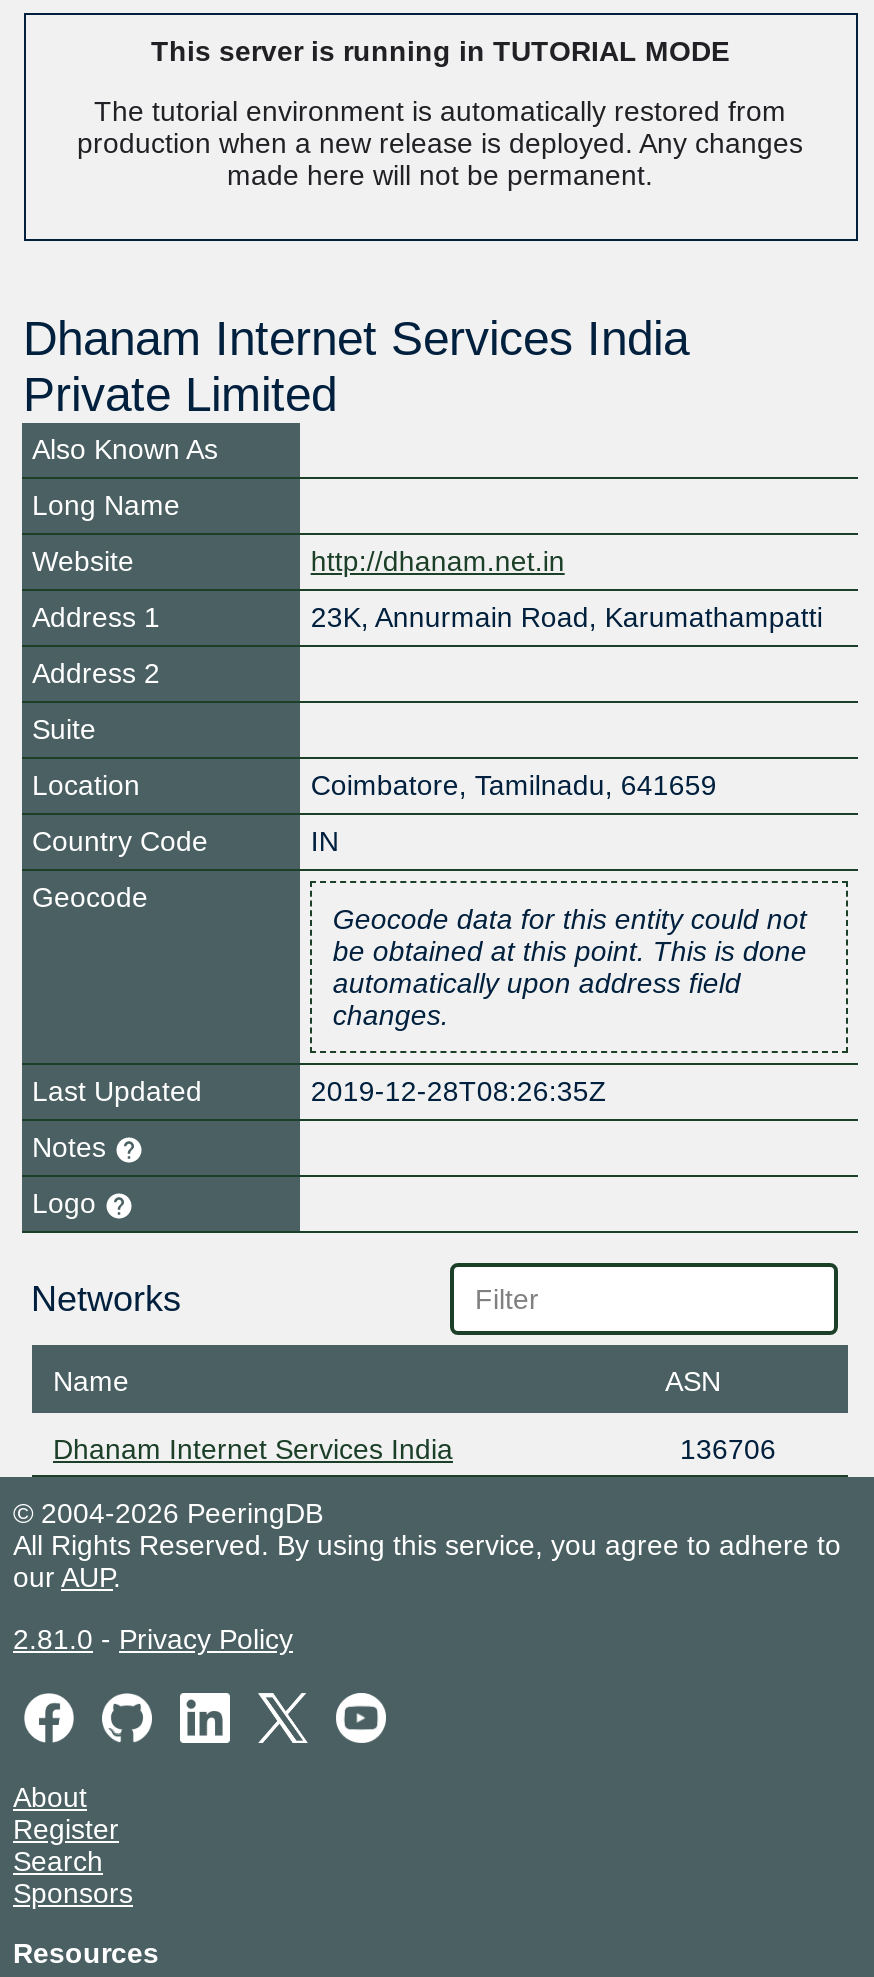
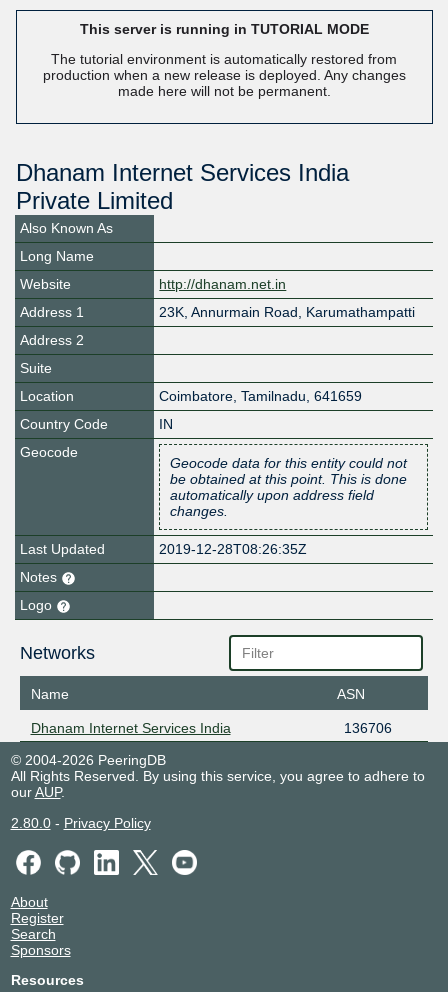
[13,1623,293,1655] 2.81.0 - Privacy Policy -> [10,815,150,831] 2.80.0 - Privacy Policy

